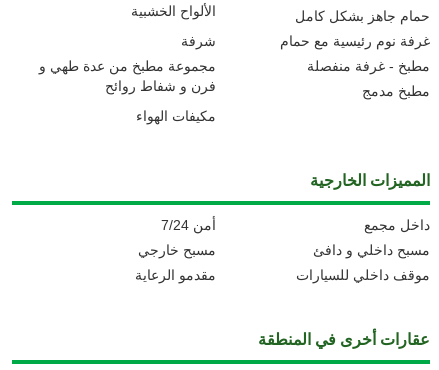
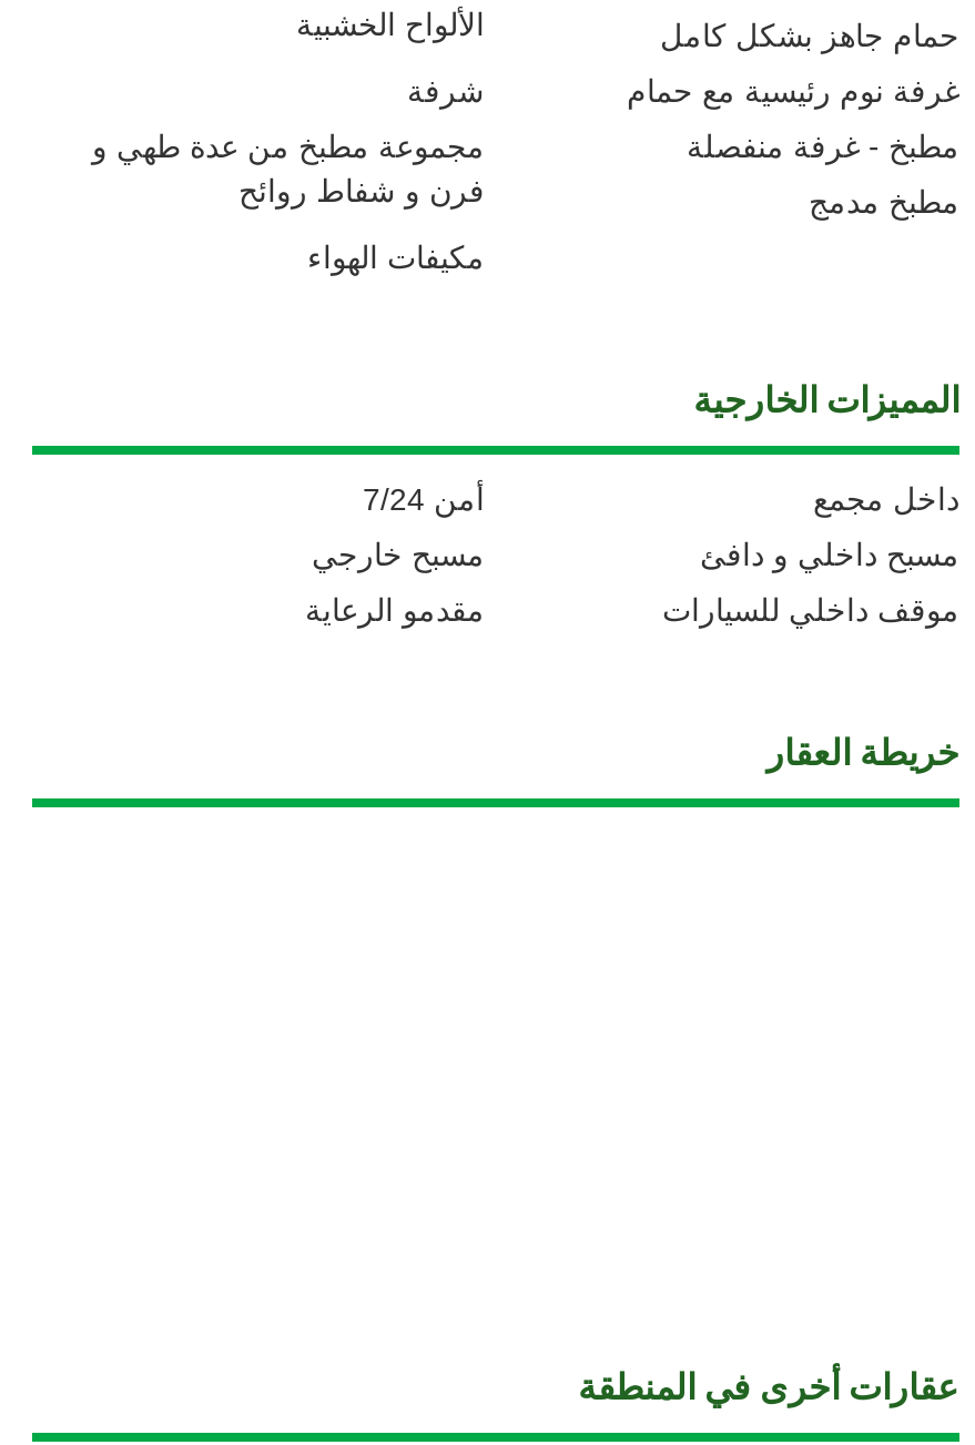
none -> [766,734,959,772] خريطة العقار

